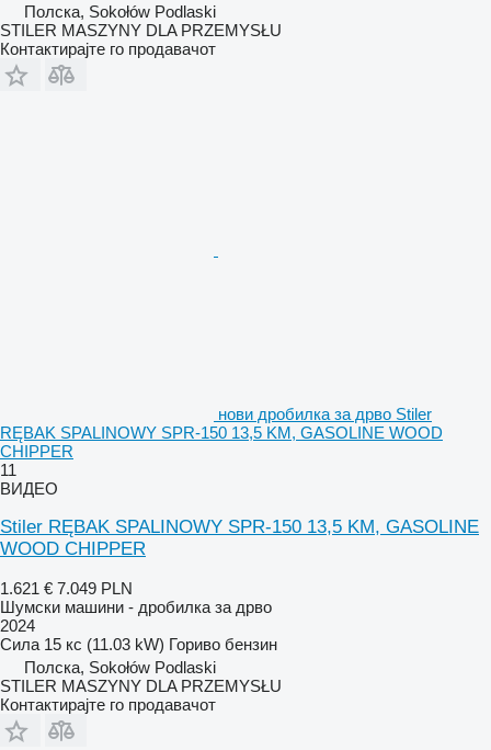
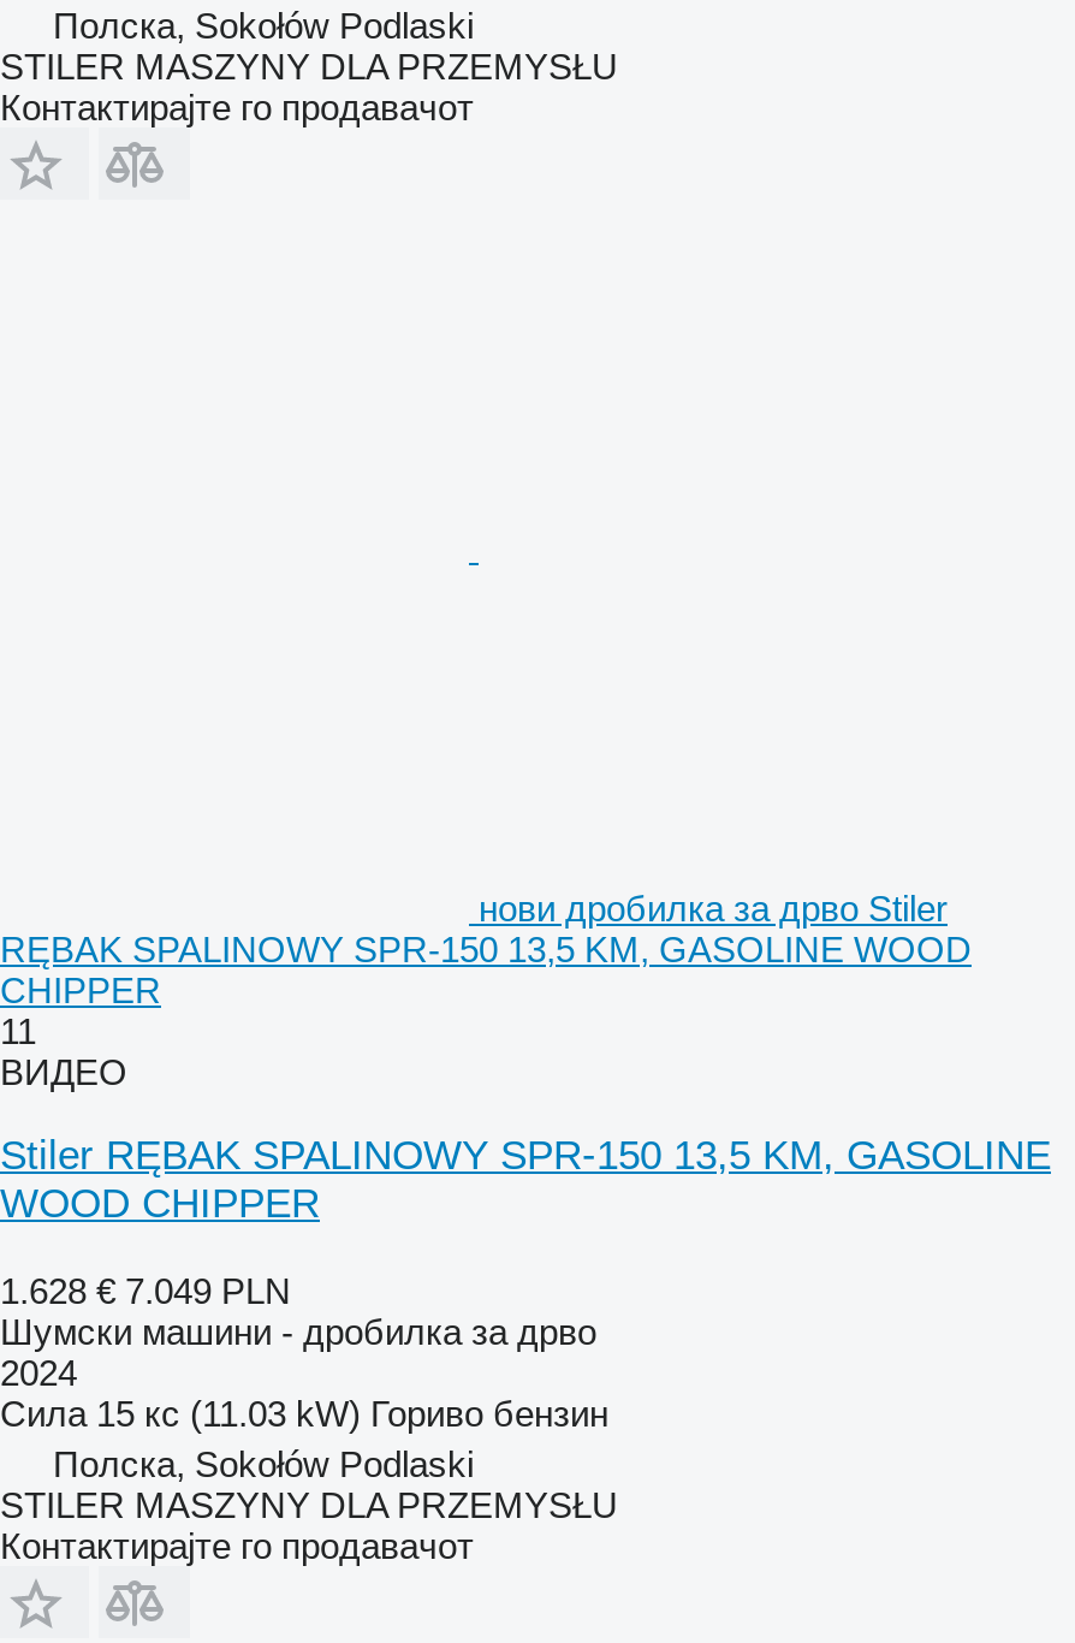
[0,579,133,597] 1.621 € 7.049 PLN -> [0,1270,291,1311] 1.628 € 7.049 PLN

